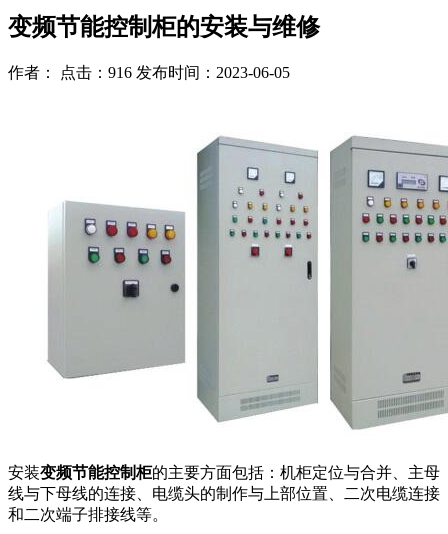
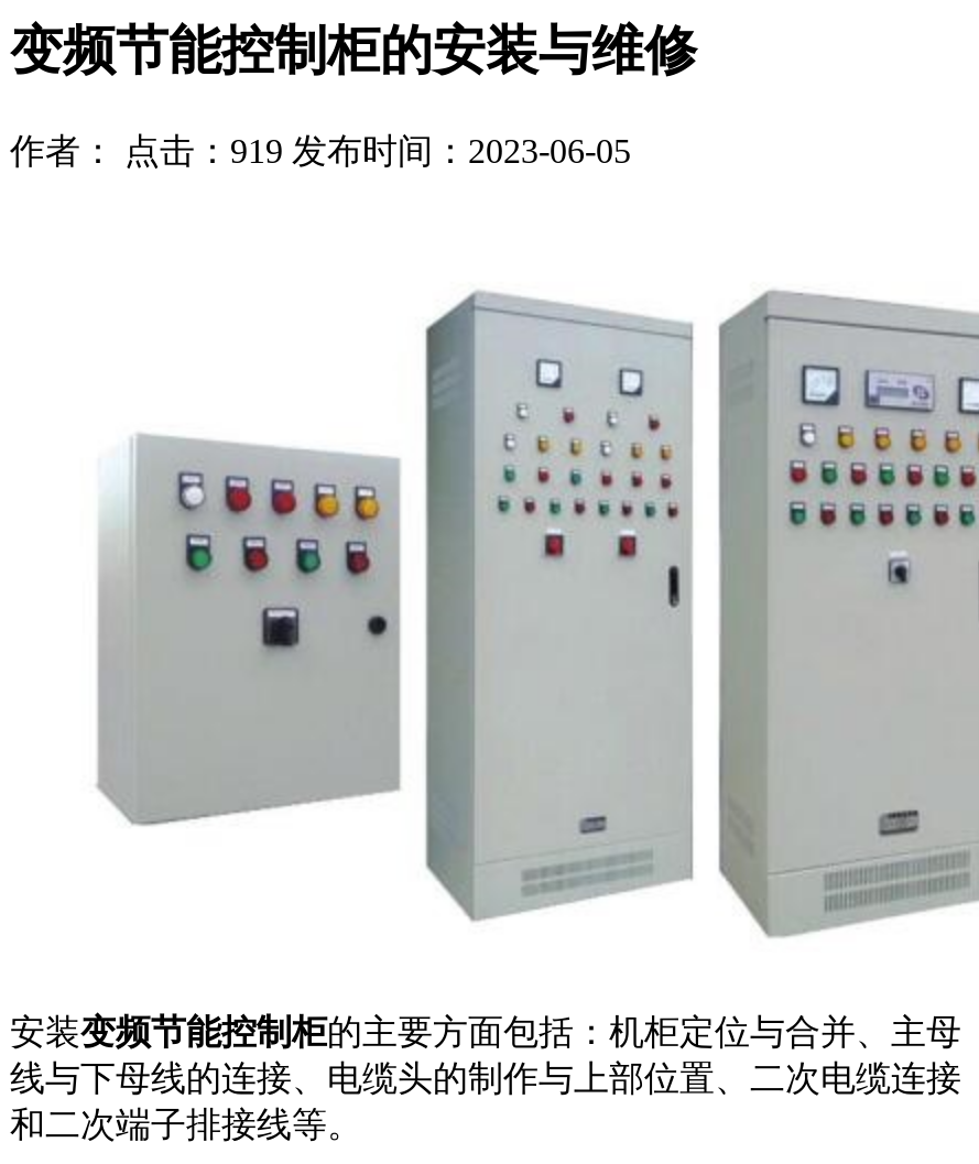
[8,64,290,81] 作者： 点击：916 发布时间：2023-06-05 -> [10,133,631,170] 作者： 点击：919 发布时间：2023-06-05

